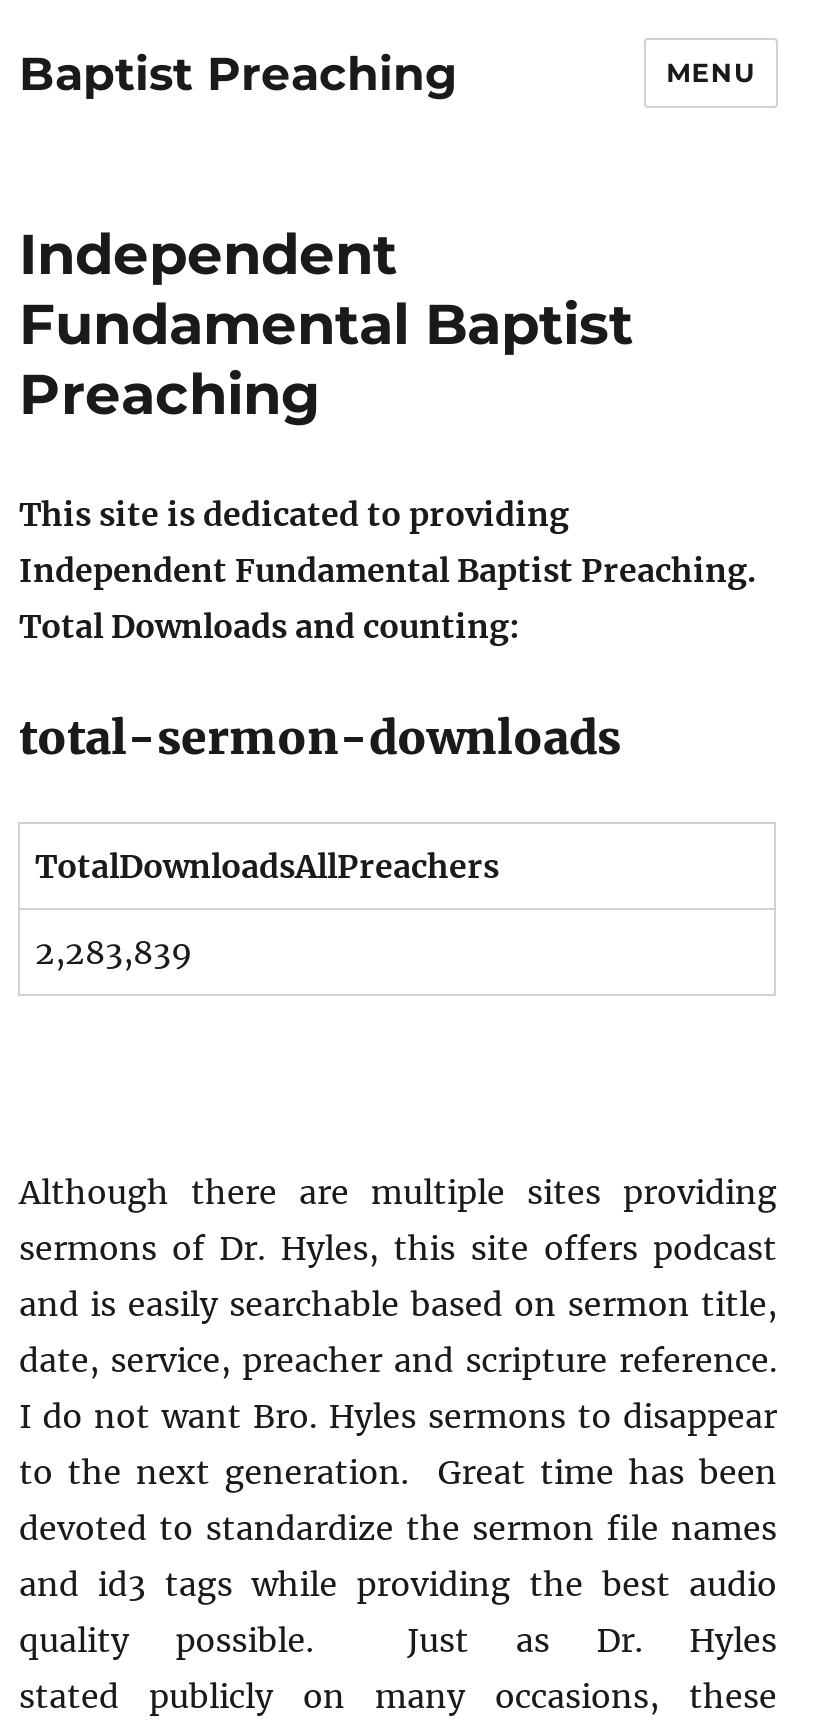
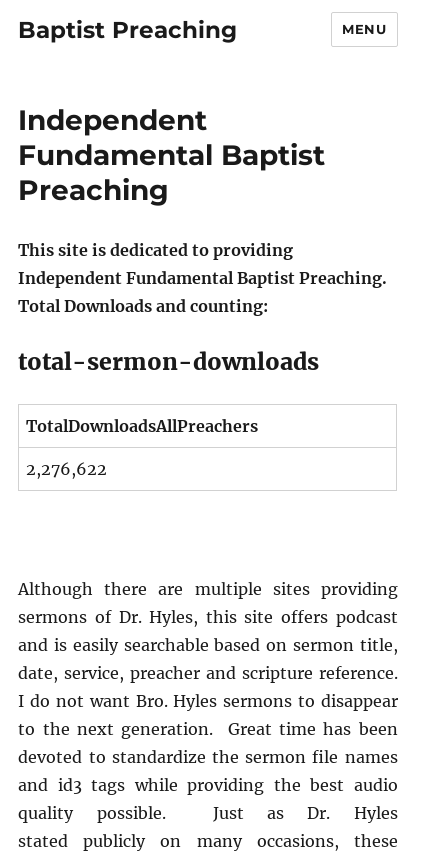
[35,932,193,972] 2,283,839 -> [26,459,107,479] 2,276,622

